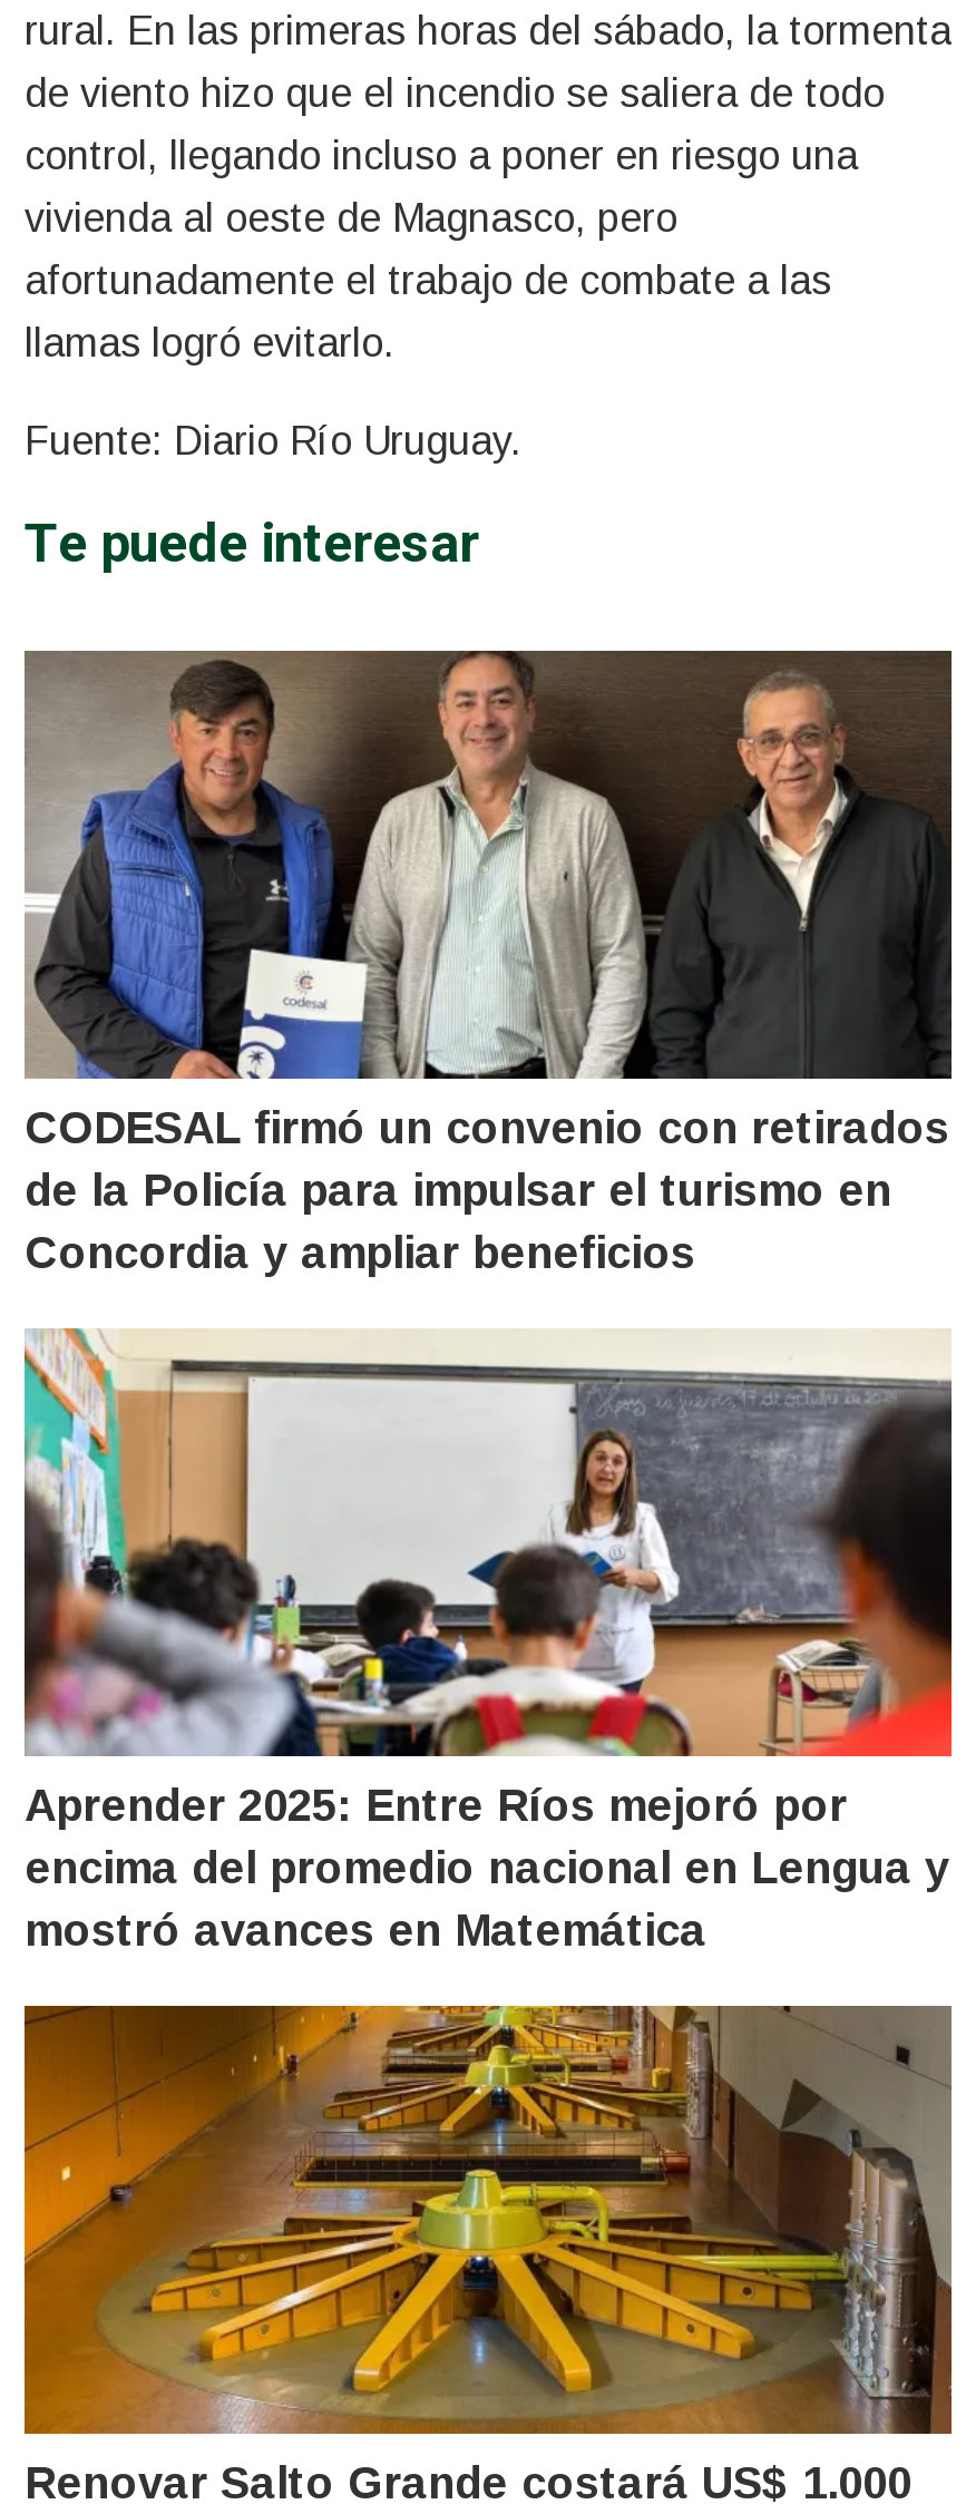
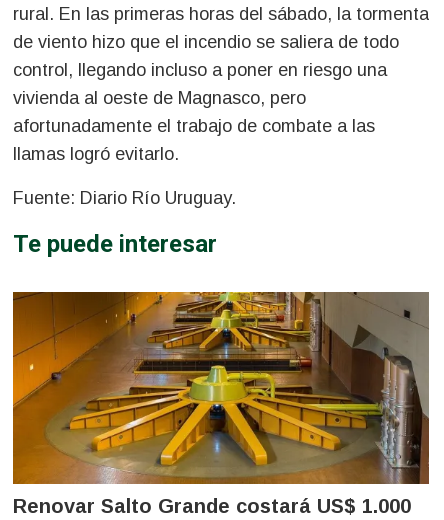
[25,649,952,1277] [image] | CODESAL firmó un convenio con retirados | de la Policía para impulsar el turismo en | Concordia y ampliar beneficios -> none
[22,1326,954,1955] [image] | Aprender 2025: Entre Ríos mejoró por | encima del promedio nacional en Lengua y | mostró avances en Matemática -> none

